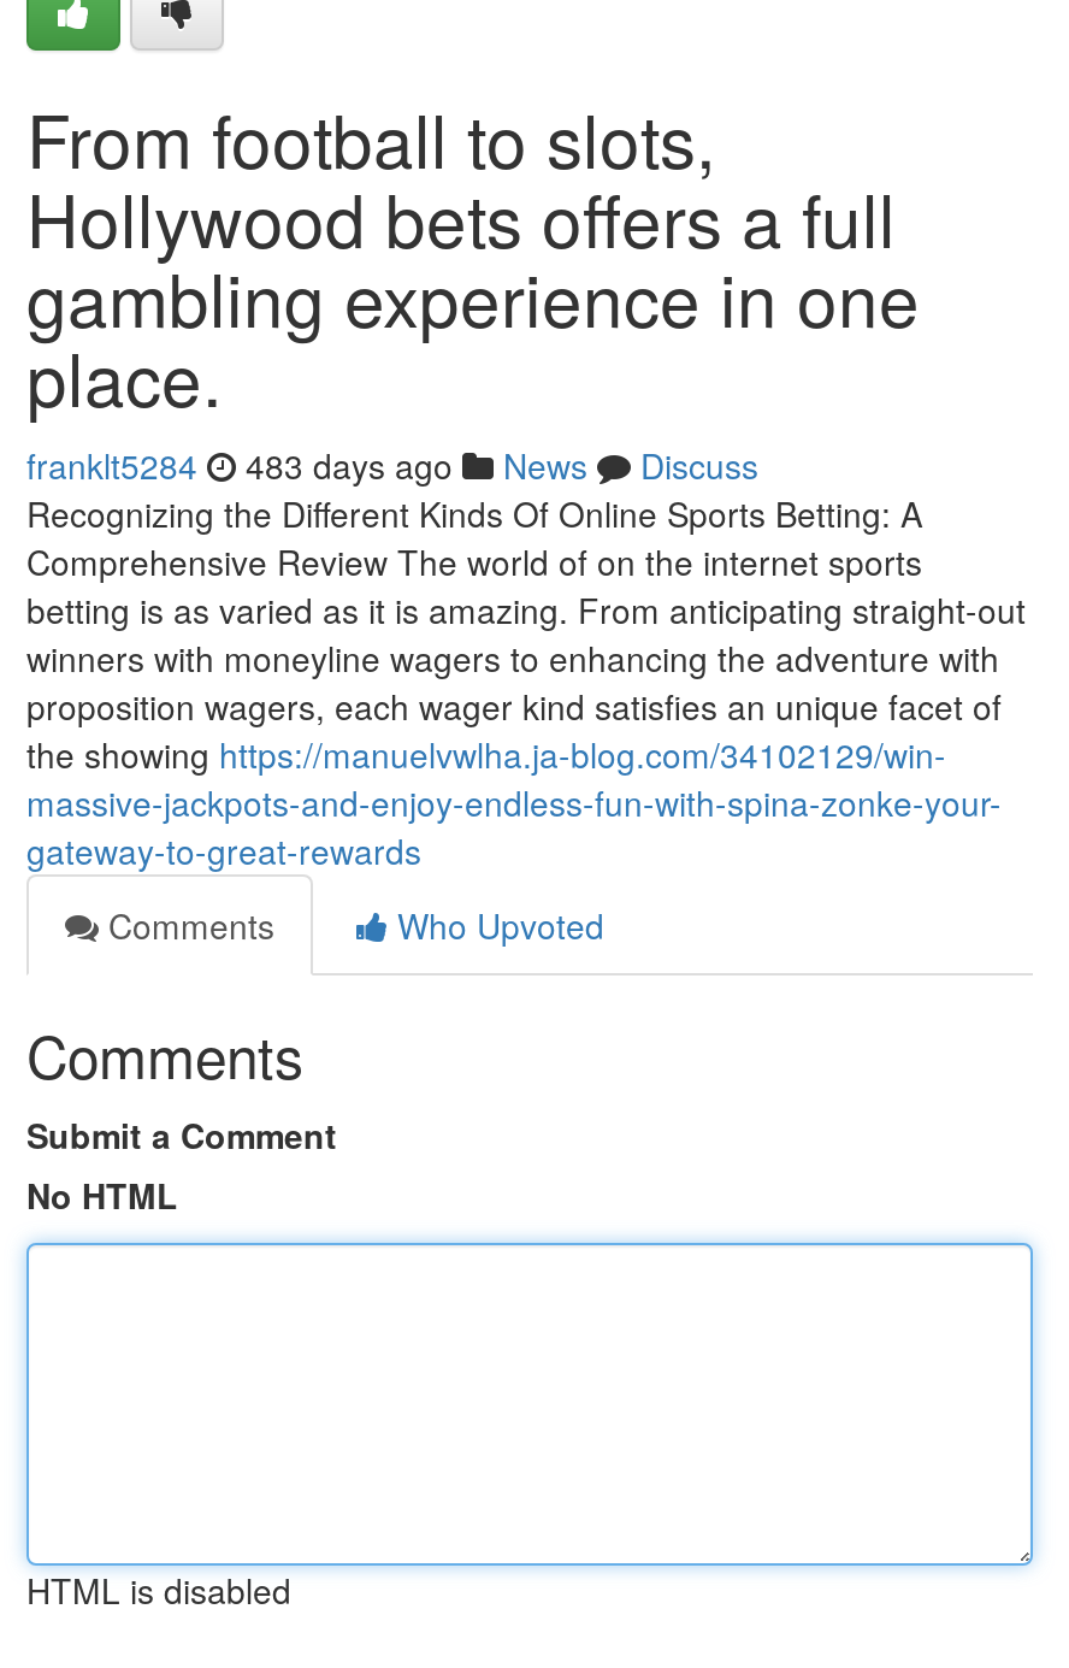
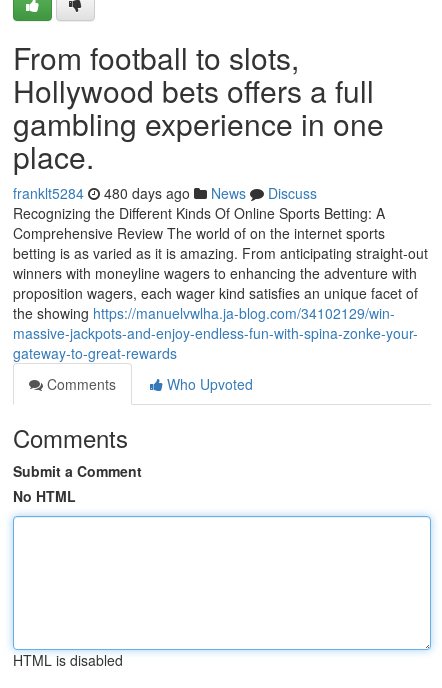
[26,441,758,489] franklt5284 483 days ago News Discuss -> [13,183,317,203] franklt5284 480 days ago News Discuss

